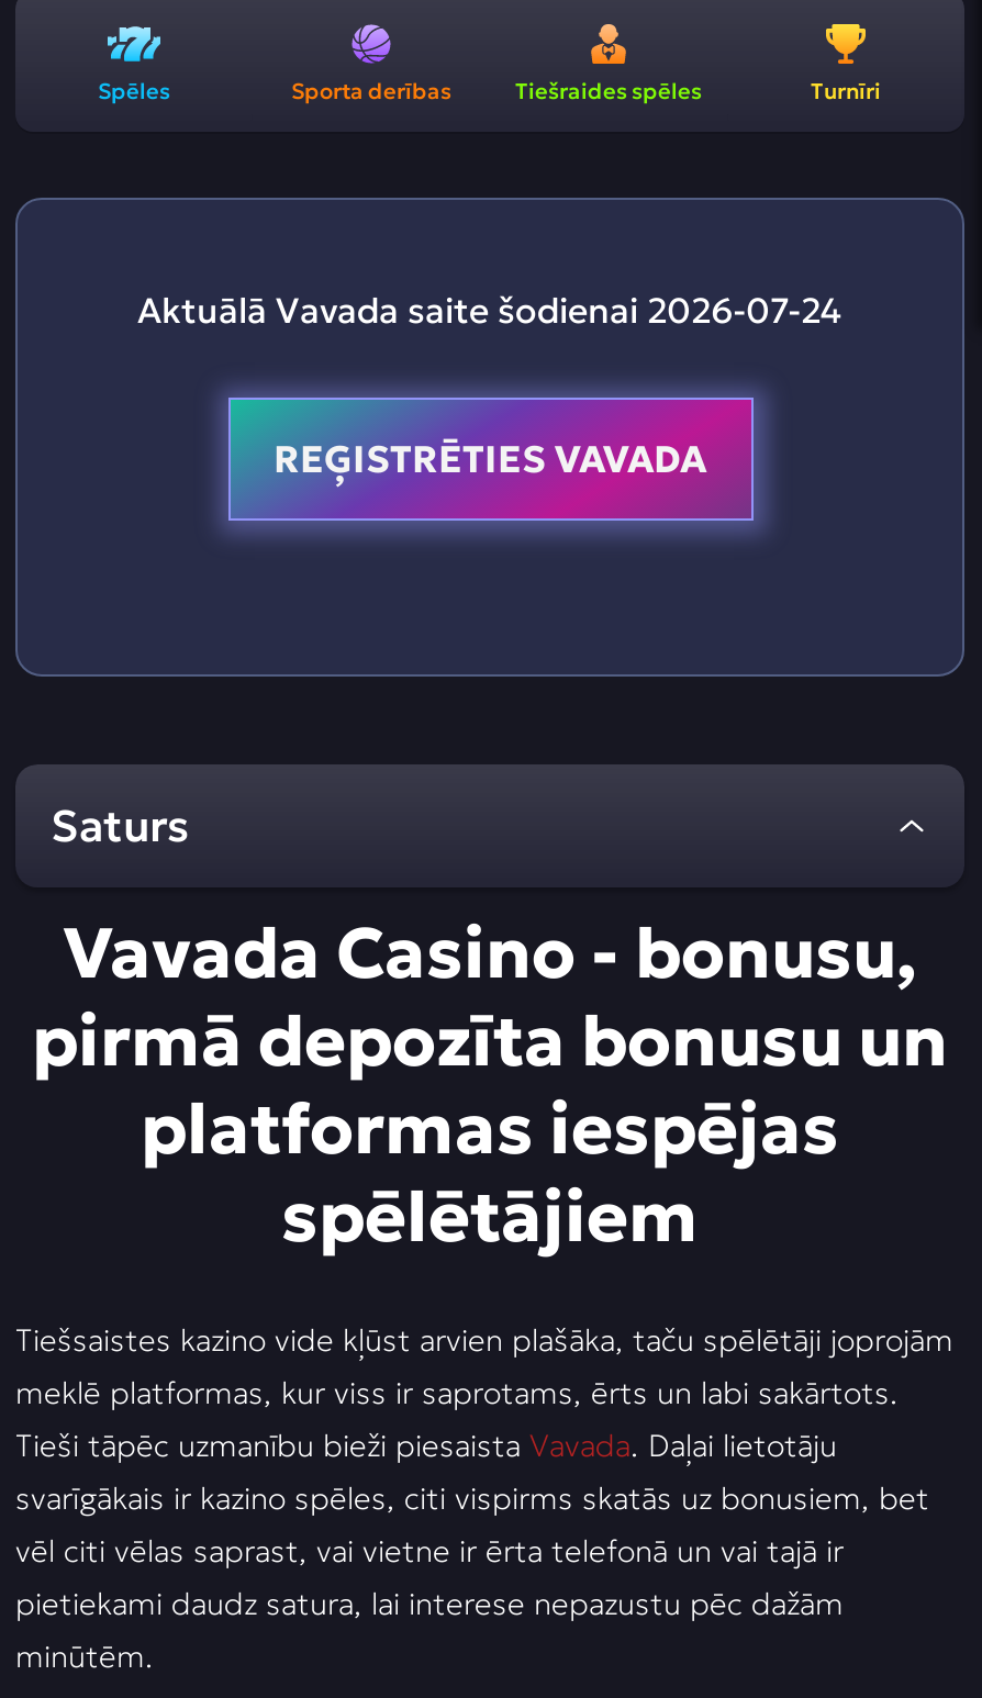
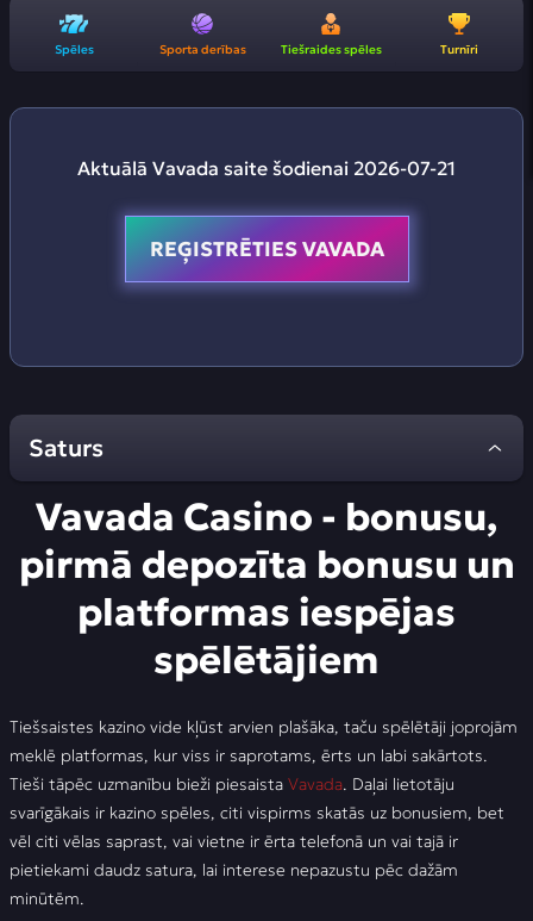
[137,288,842,332] Aktuālā Vavada saite šodienai 2026-07-24 -> [77,156,456,180] Aktuālā Vavada saite šodienai 2026-07-21

